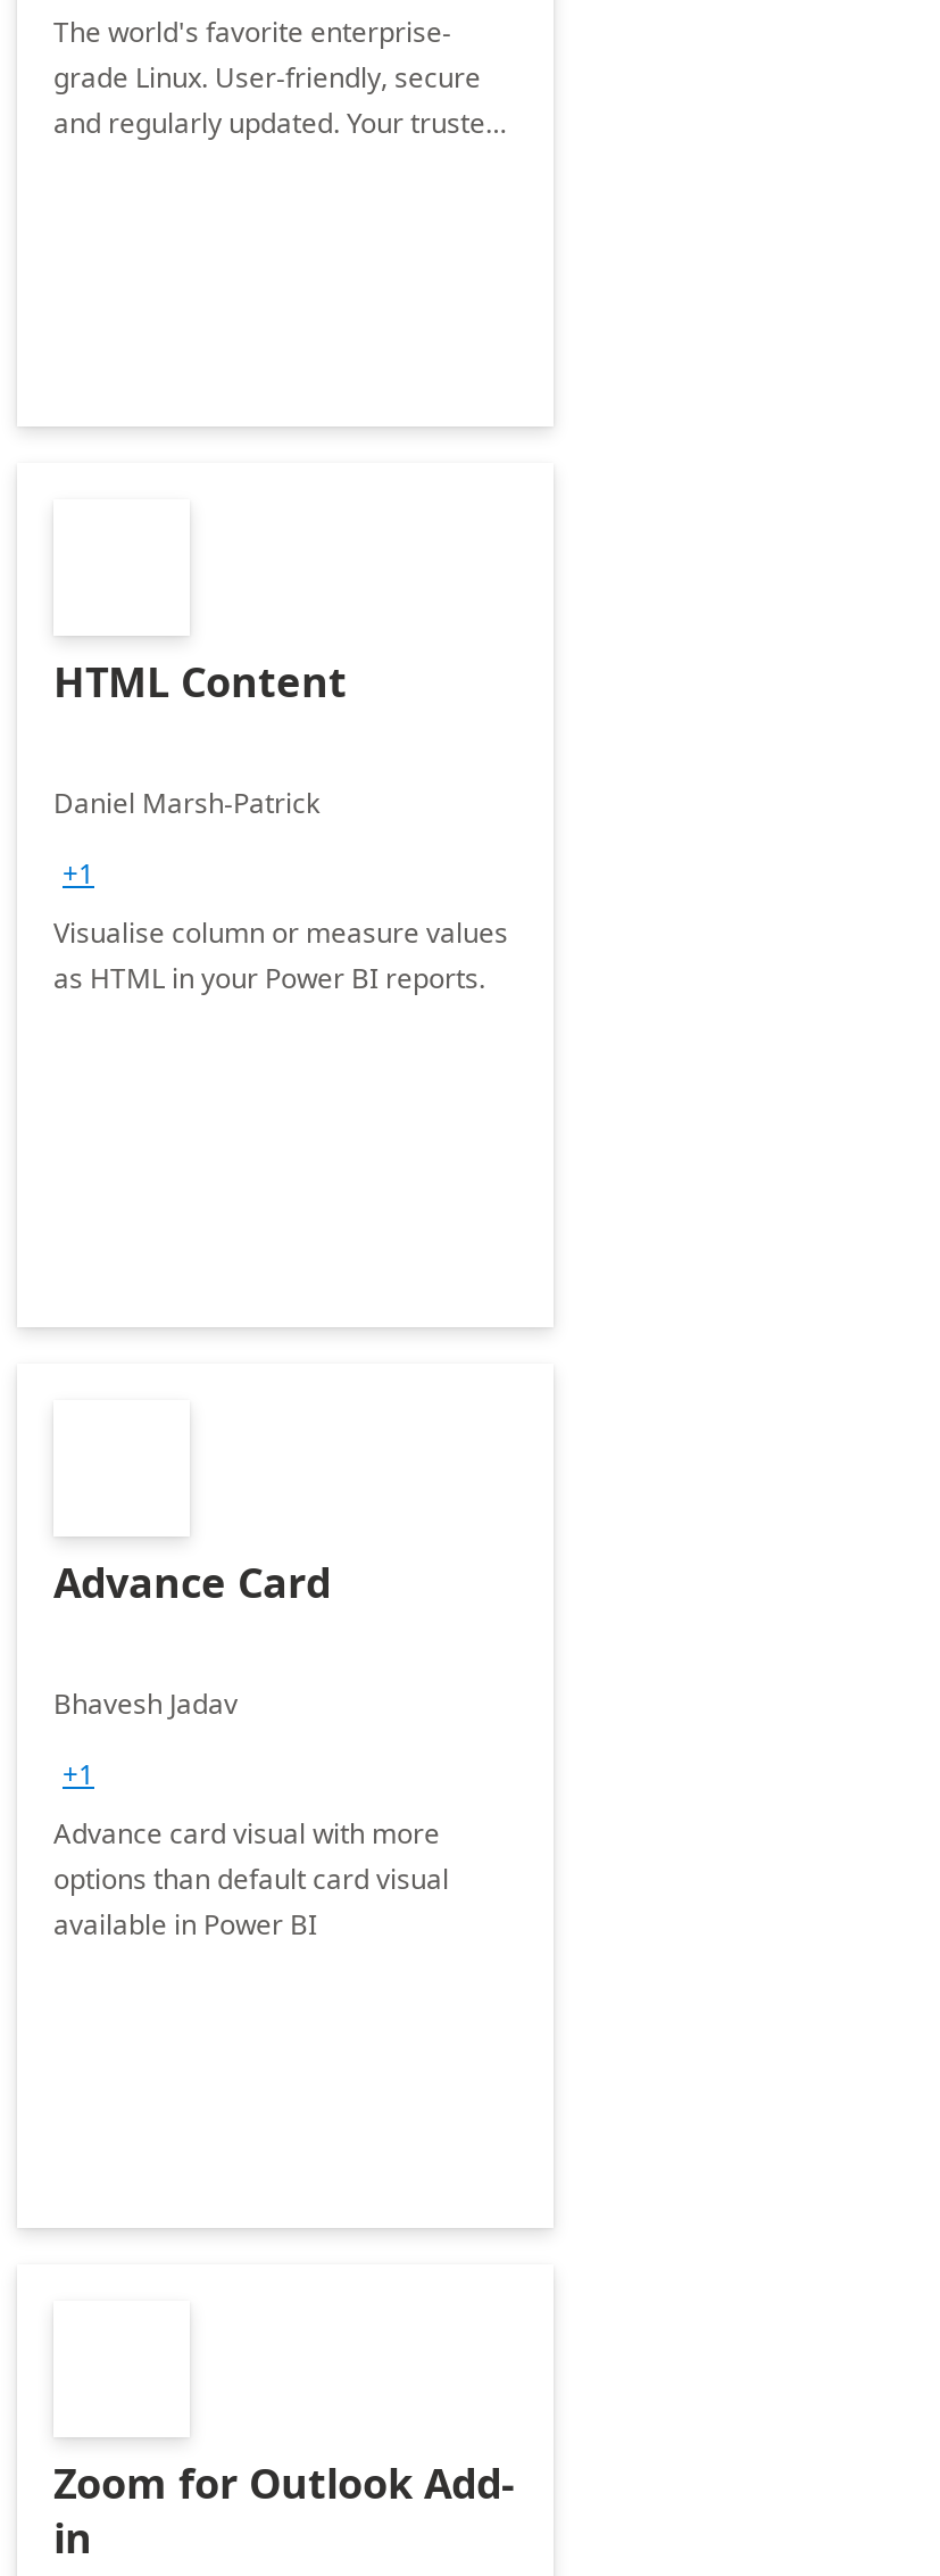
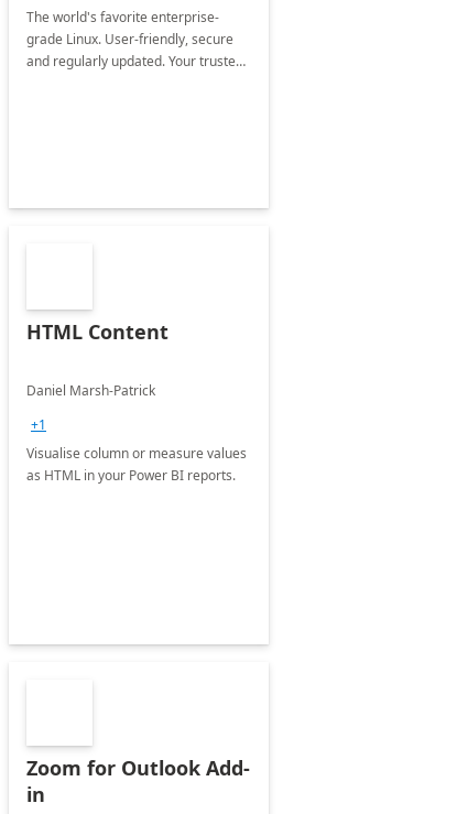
[53,1555,449,1944] Advance Card | Bhavesh Jadav | +1 | Advance card visual with more | options than default card visual | available in Power BI -> none

